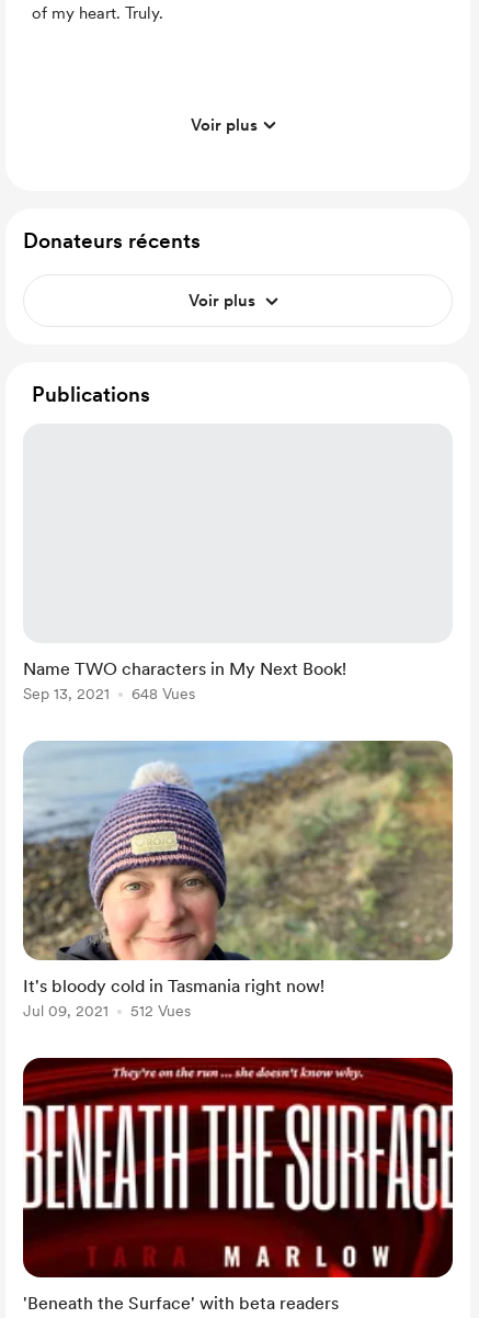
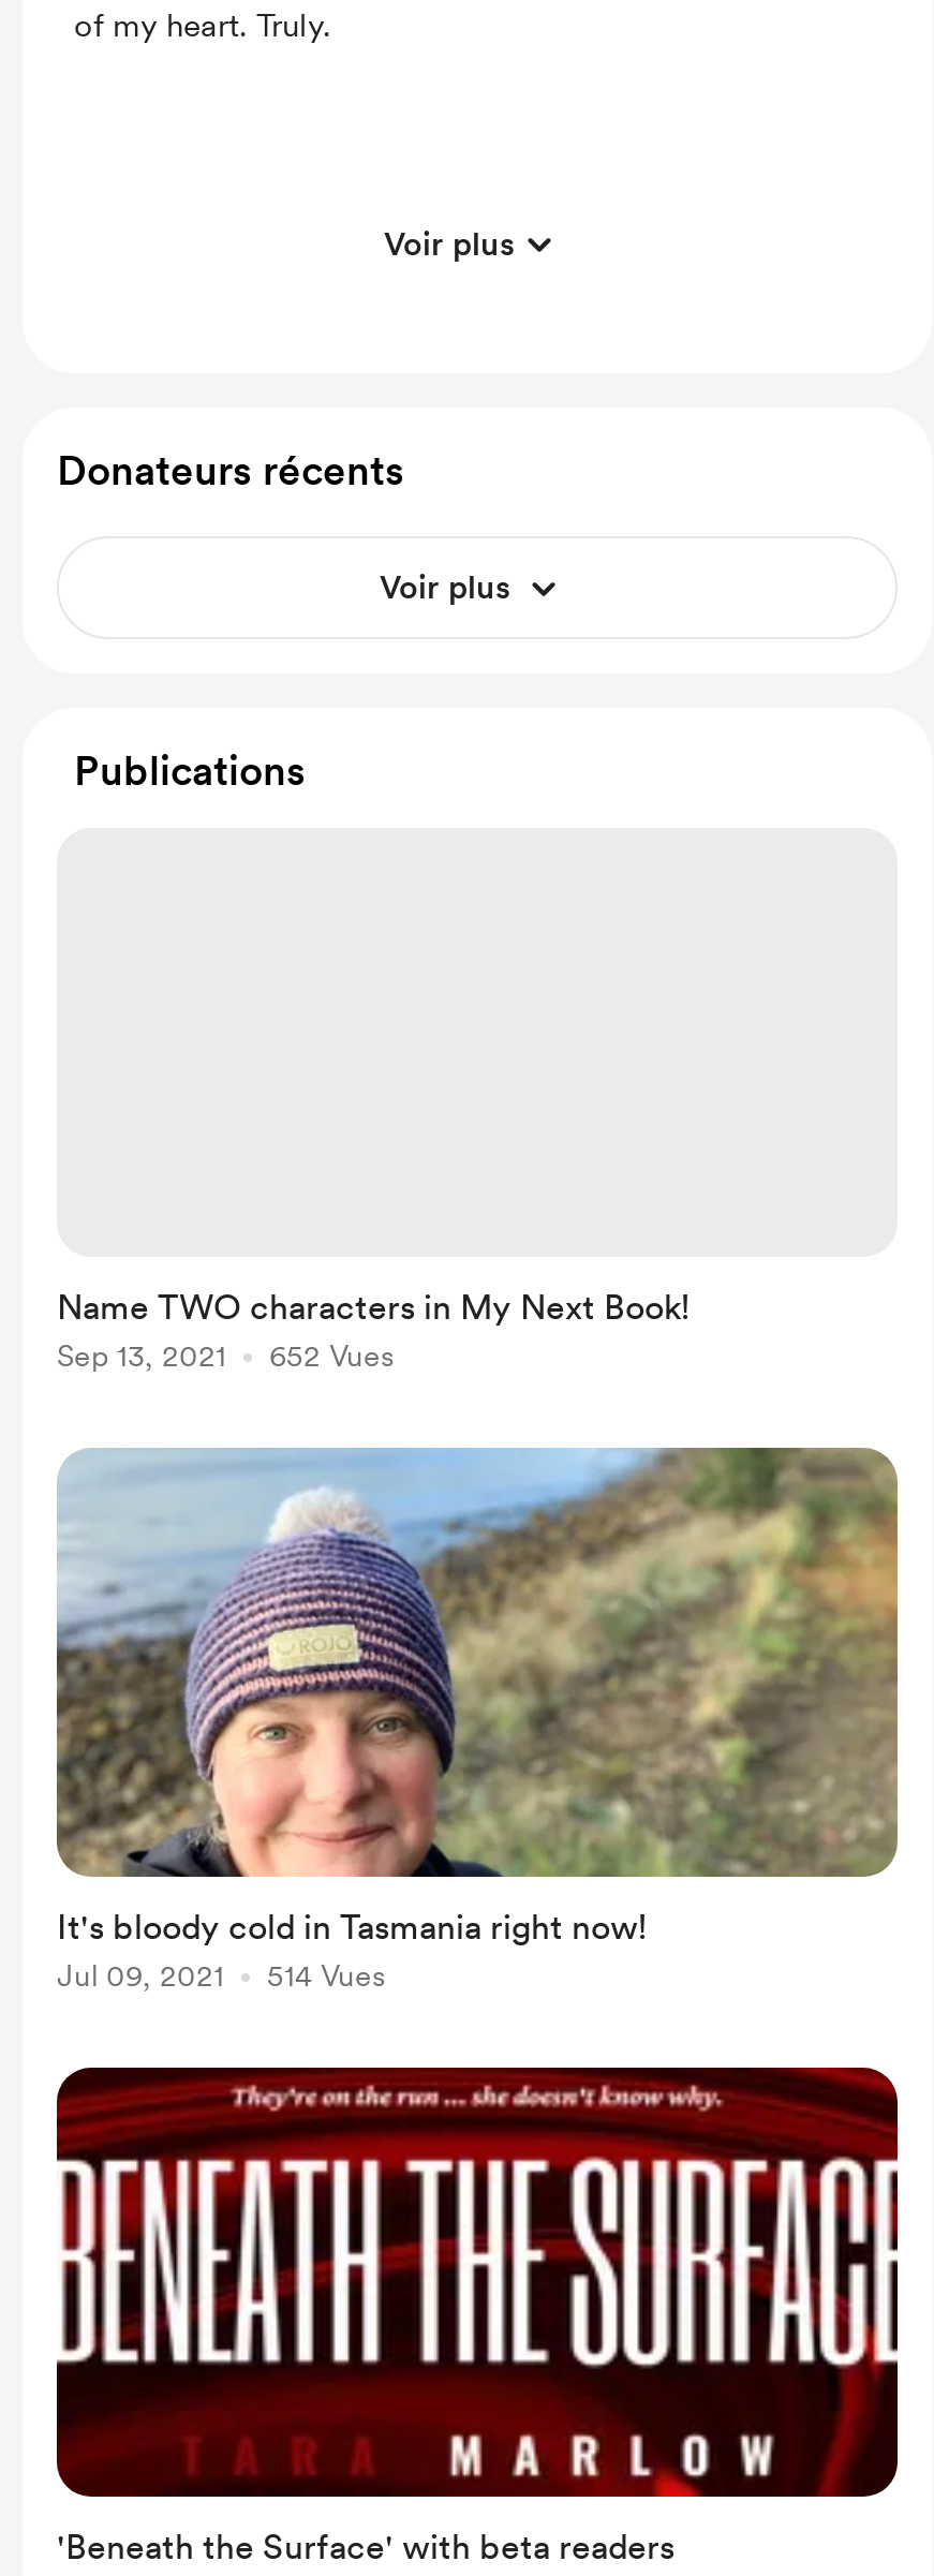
[23,685,195,702] Sep 13, 2021 648 Vues -> [57,1338,394,1373] Sep 13, 2021 652 Vues
[23,1002,191,1020] Jul 09, 2021 512 Vues -> [57,1958,385,1993] Jul 09, 2021 514 Vues

